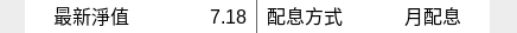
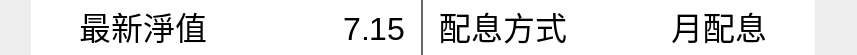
[210,7,343,27] 7.18 配息方式 -> [343,12,567,46] 7.15 配息方式

